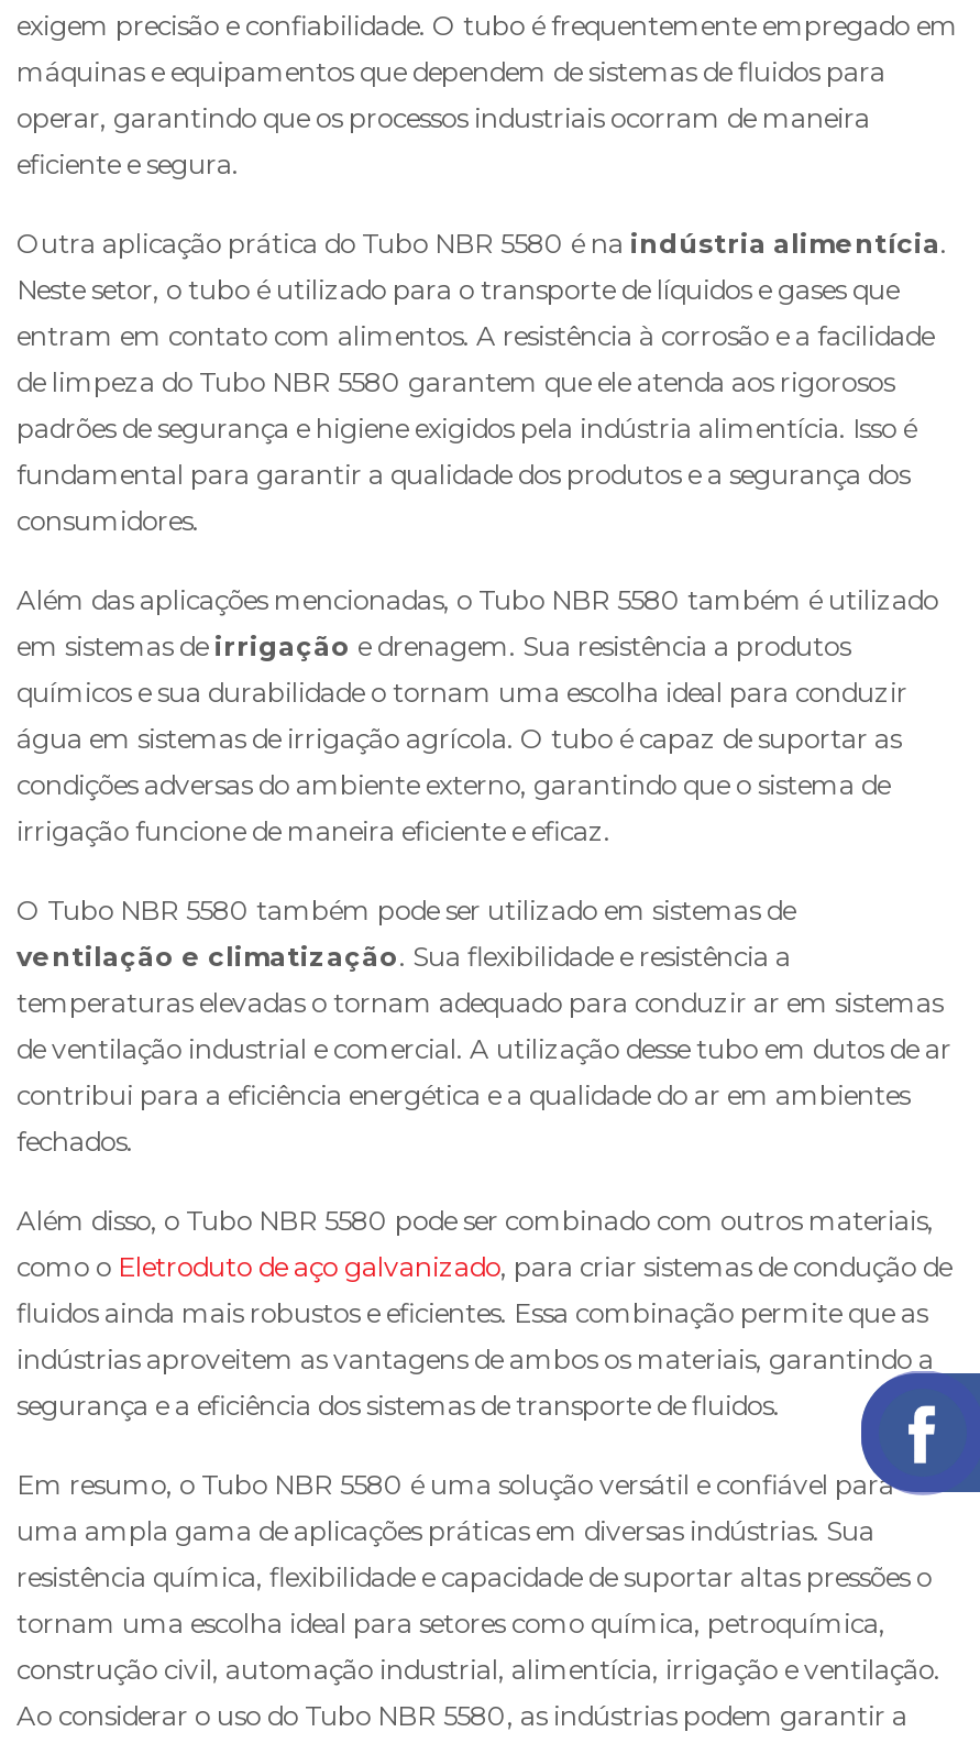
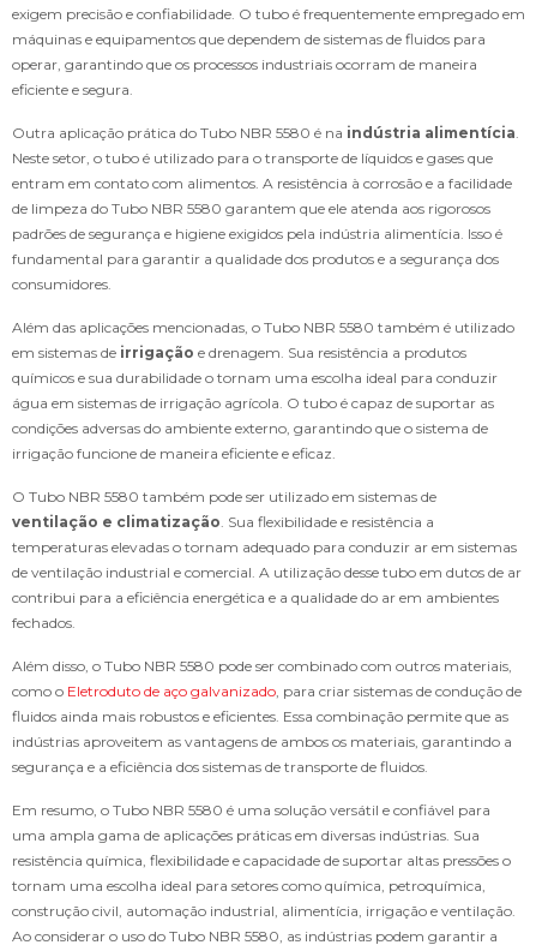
[859,1371,973,1499] [image] -> none

